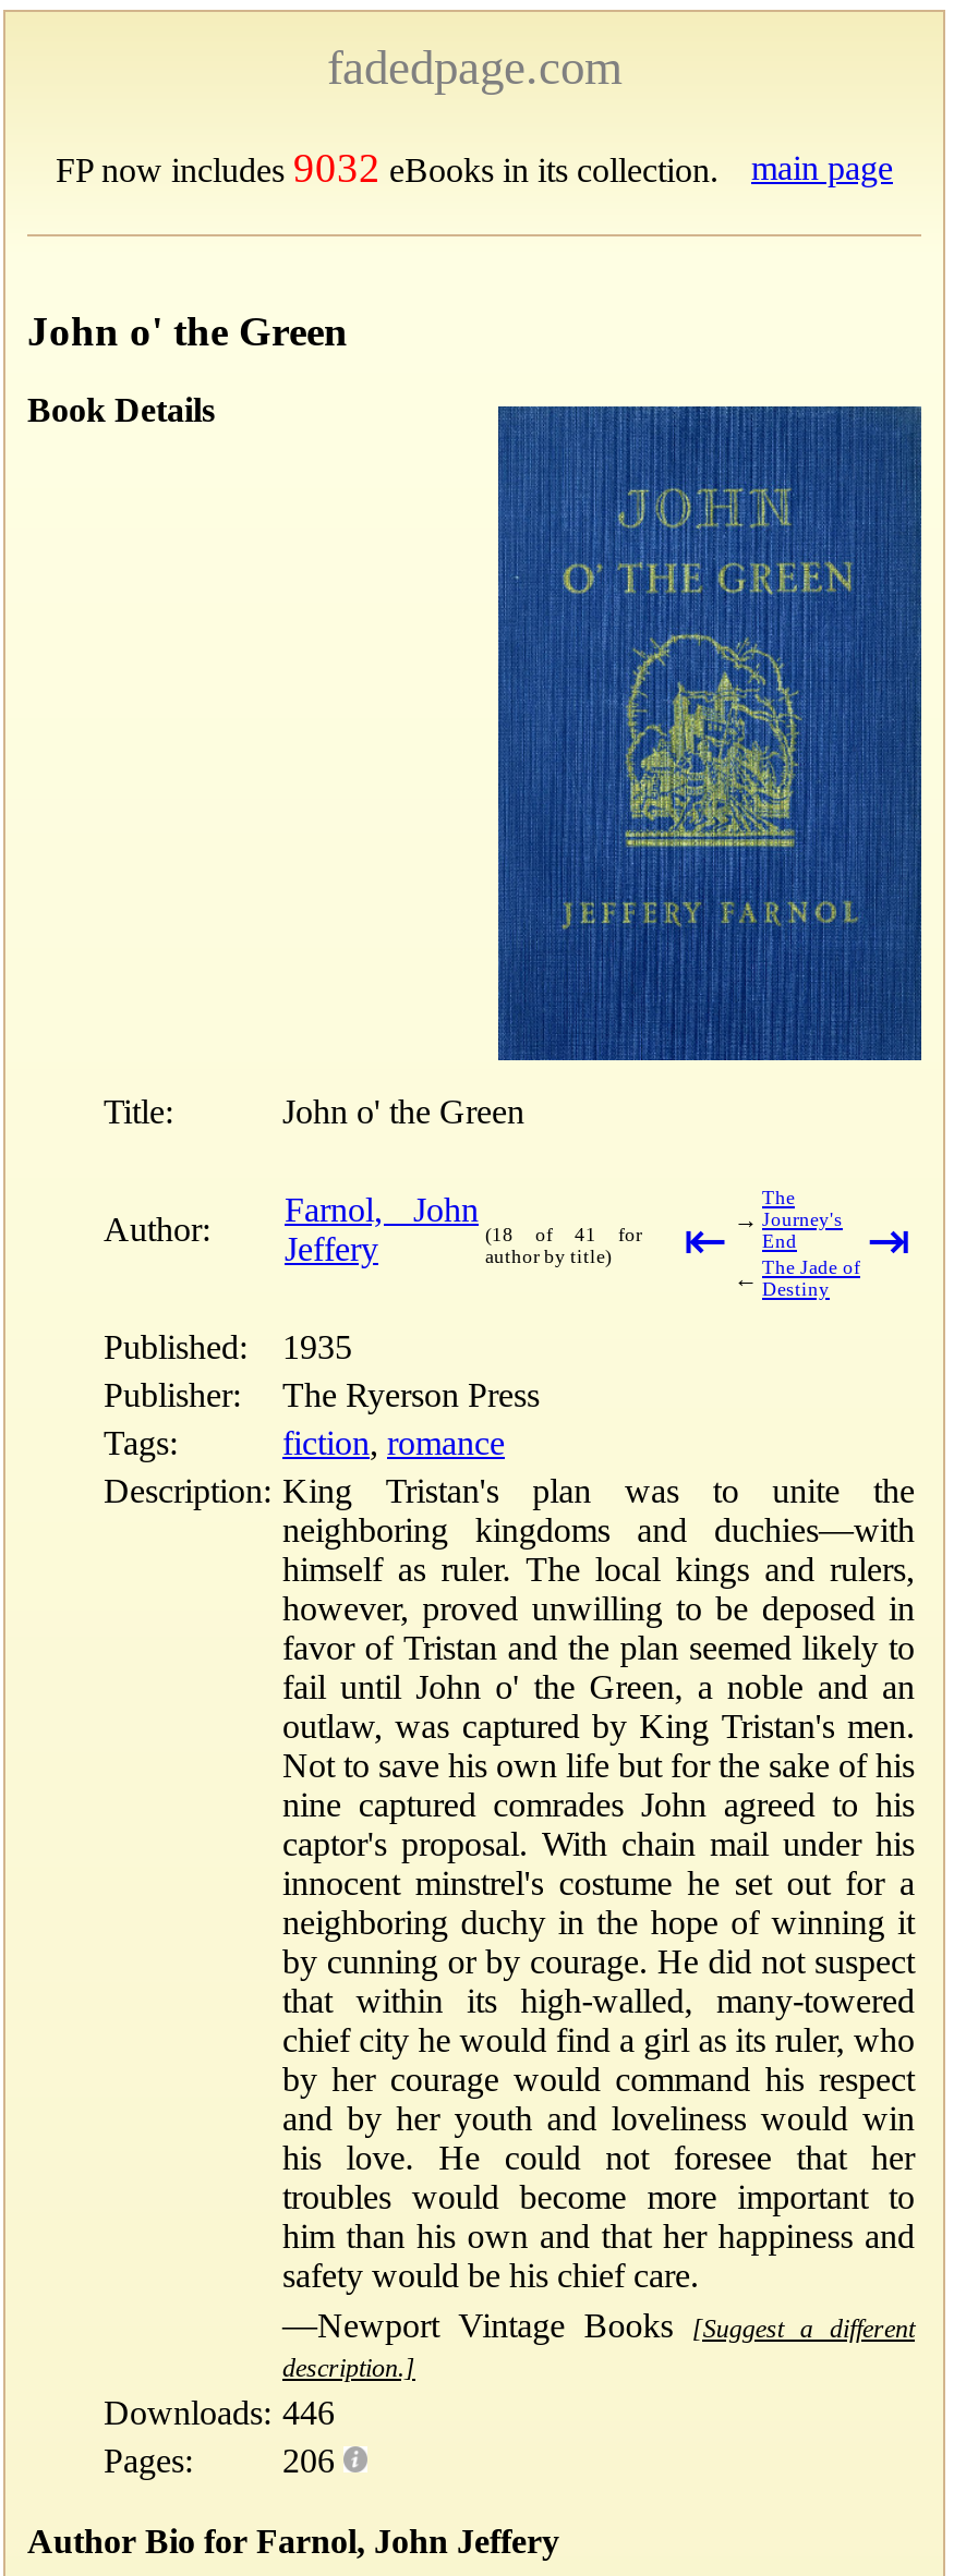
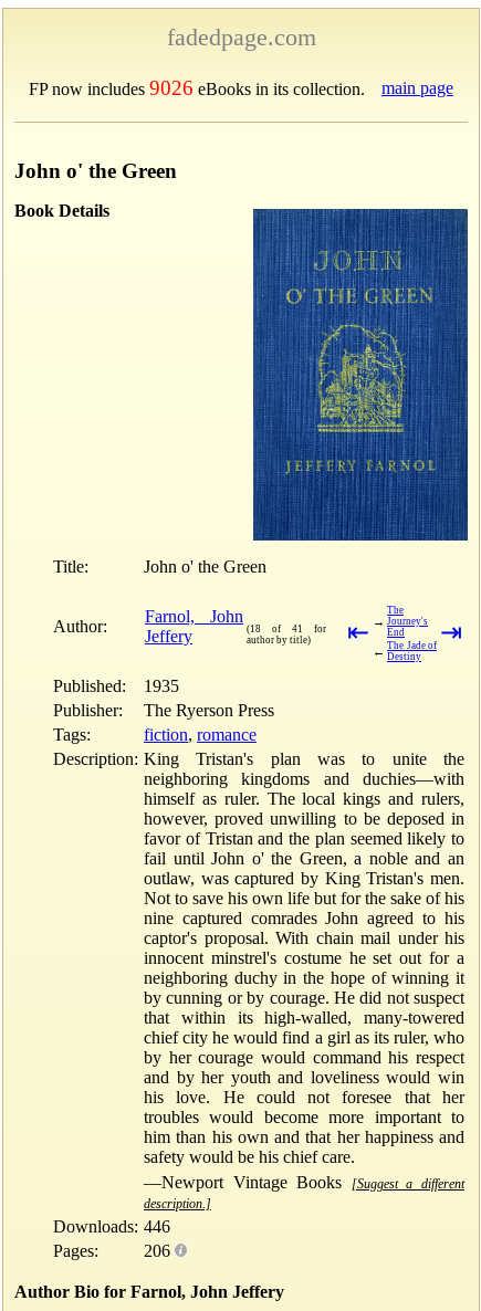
[56,145,718,191] FP now includes 9032 eBooks in its collection. -> [29,76,365,99] FP now includes 9026 eBooks in its collection.

